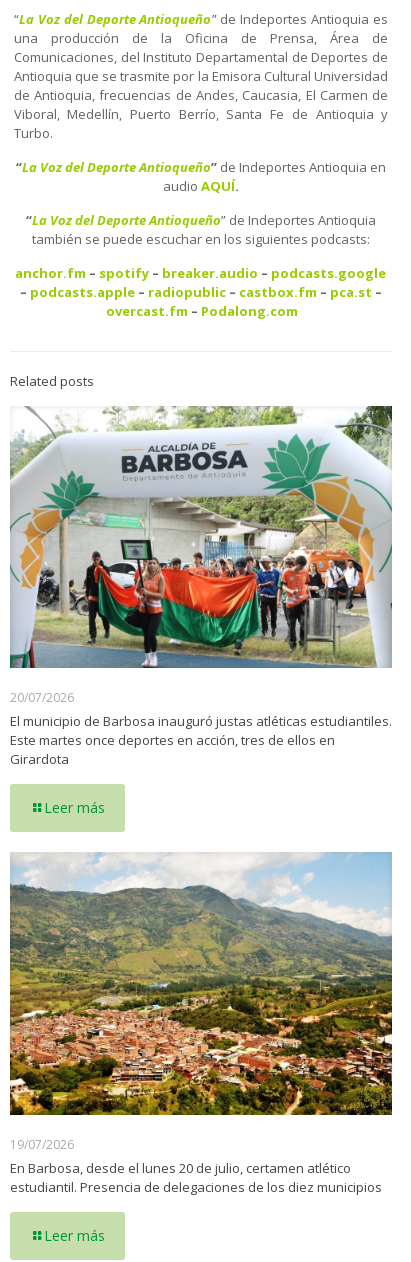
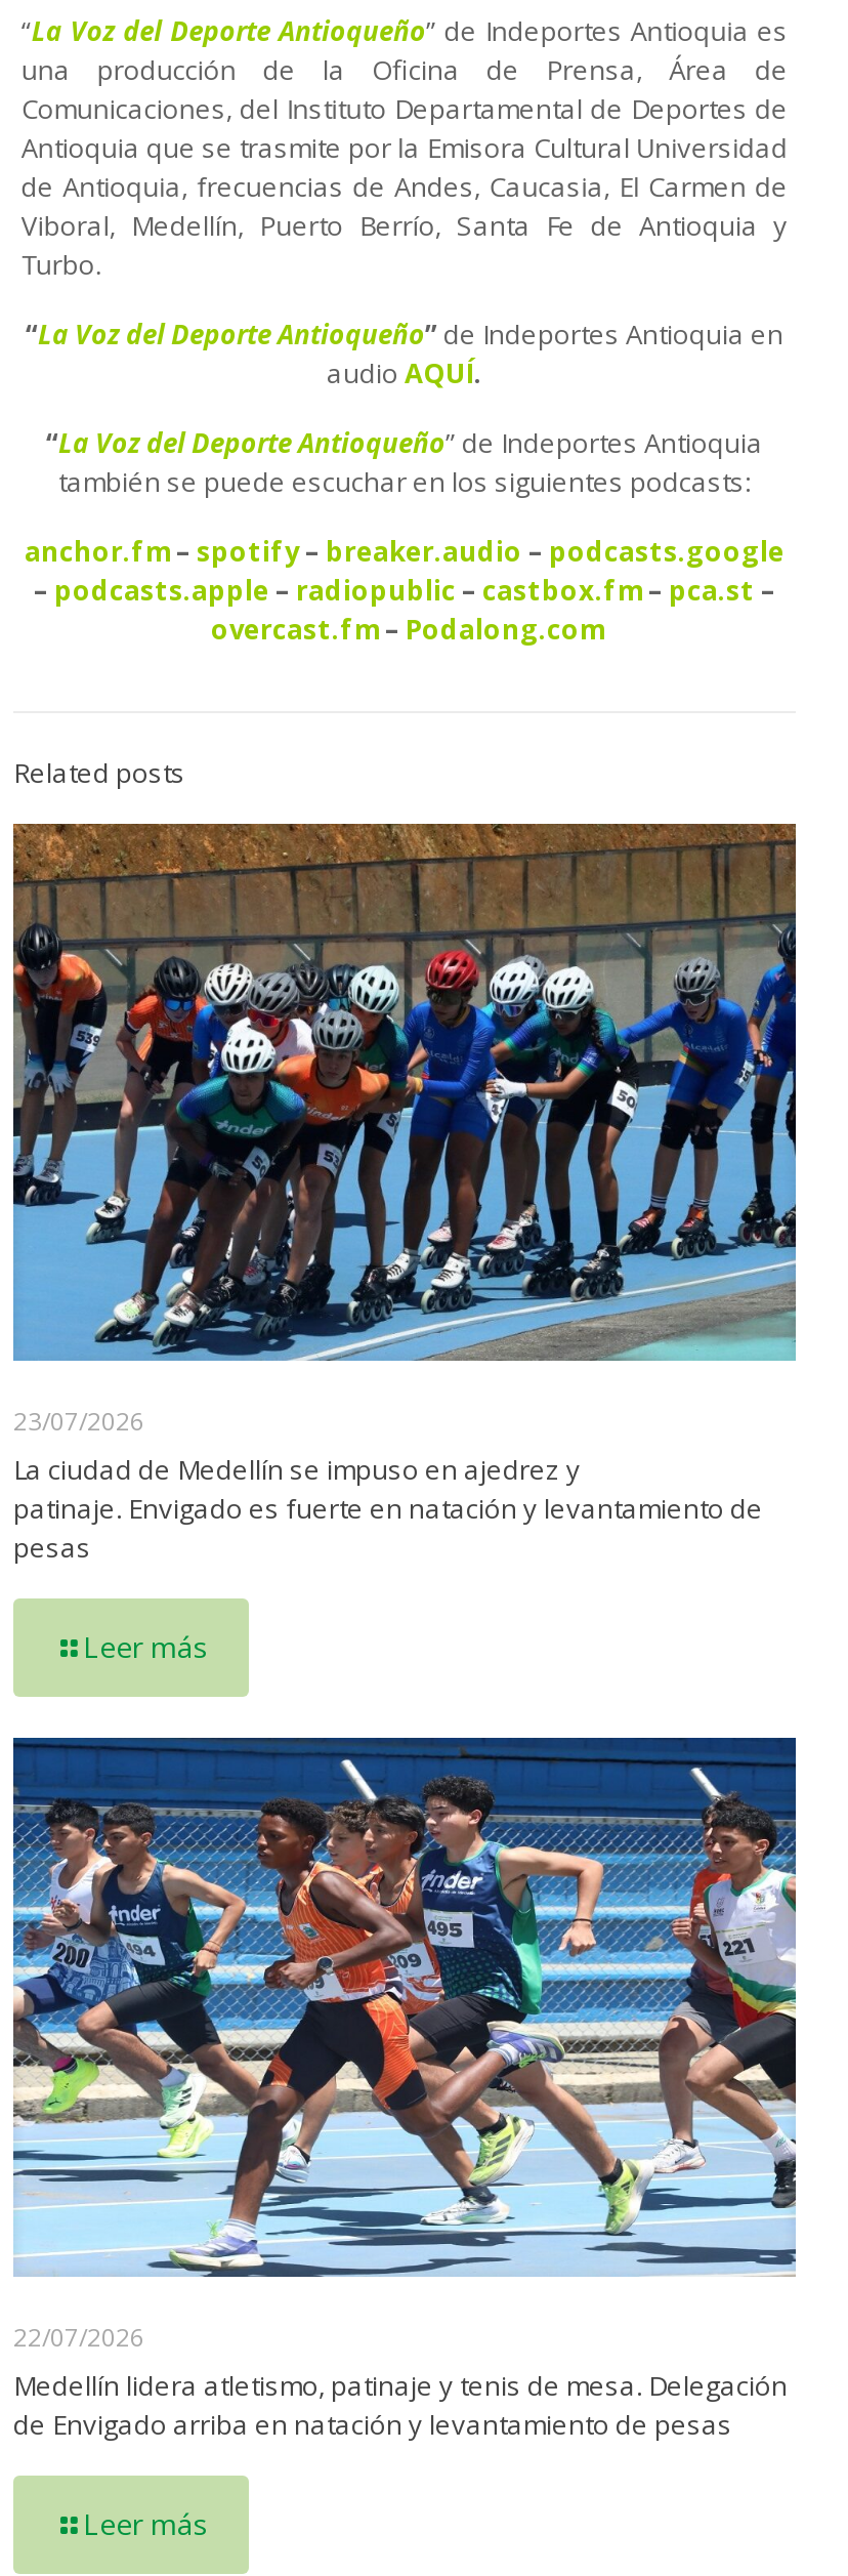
[9,405,393,768] [image] | 20/07/2026 | El municipio de Barbosa inauguró justas atléticas estudiantiles. | Este martes once deportes en acción, tres de ellos en | Girardota -> [11,822,798,1567] [image] | 23/07/2026 | La ciudad de Medellín se impuso en ajedrez y | patinaje. Envigado es fuerte en natación y levantamiento de | pesas
[9,852,393,1196] [image] | 19/07/2026 | En Barbosa, desde el lunes 20 de julio, certamen atlético | estudiantil. Presencia de delegaciones de los diez municipios -> [11,1736,798,2443] [image] | 22/07/2026 | Medellín lidera atletismo, patinaje y tenis de mesa. Delegación | de Envigado arriba en natación y levantamiento de pesas

